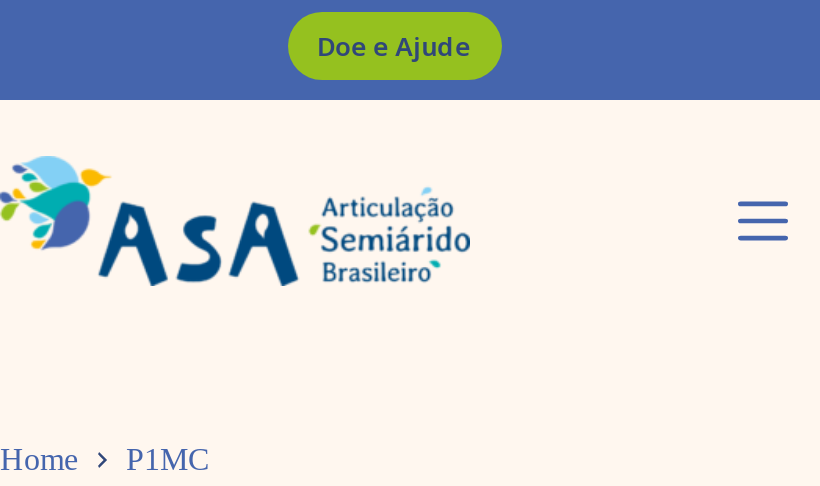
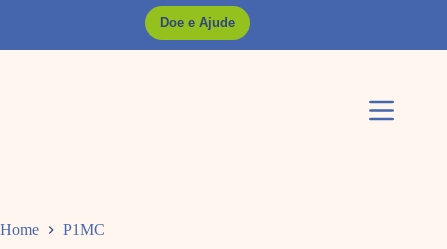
[6,154,472,288] [image] -> none

